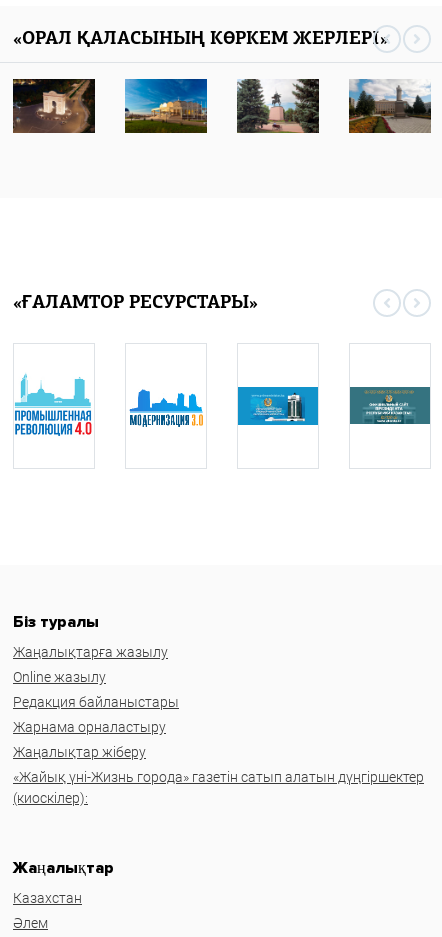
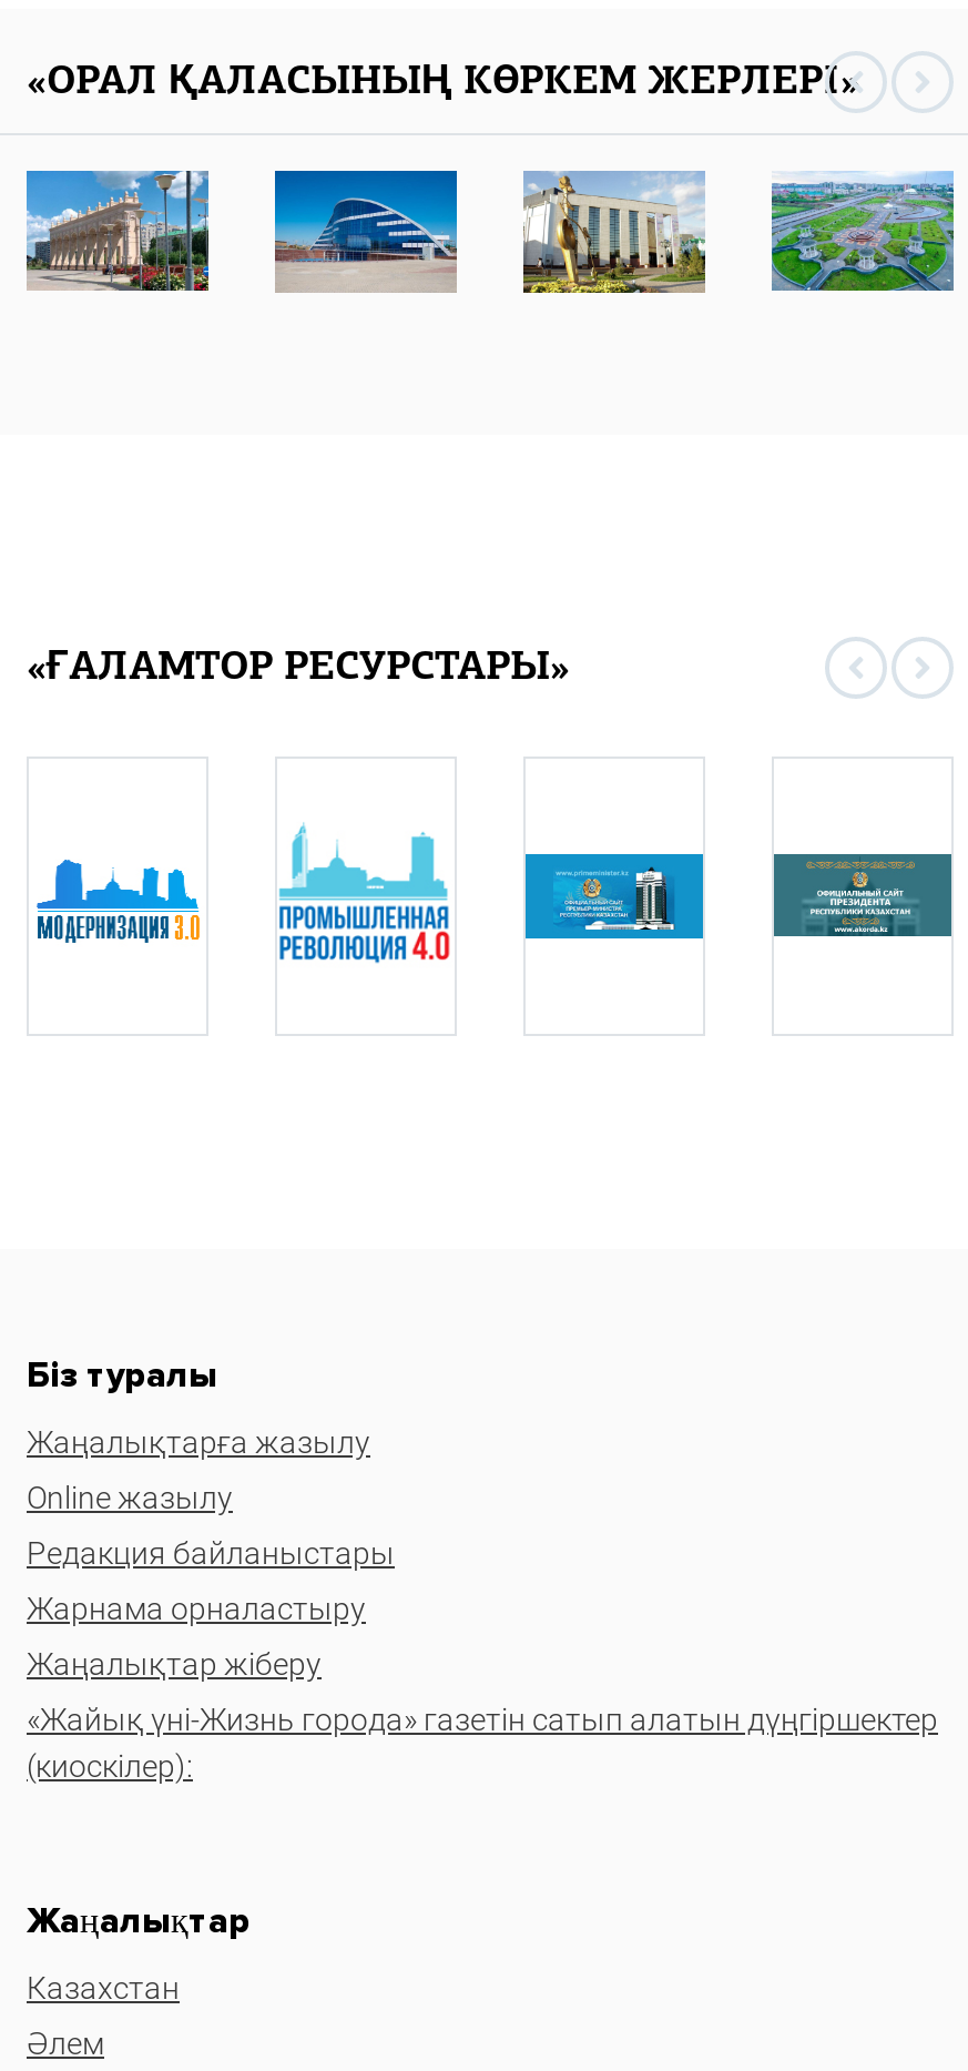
[12,78,96,134] [image] -> [24,169,211,293] [image]
[124,78,207,133] [image] -> [273,169,457,293] [image]
[236,78,320,134] [image] -> [523,169,707,295] [image]
[348,79,432,134] [image] -> [770,169,956,293] [image]
[14,373,93,437] [image] -> [31,828,202,961] [image]
[127,375,204,435] [image] -> [277,823,452,965] [image]

